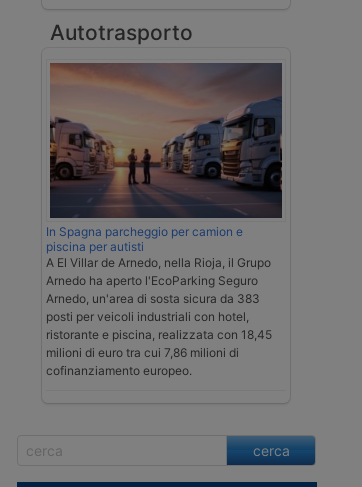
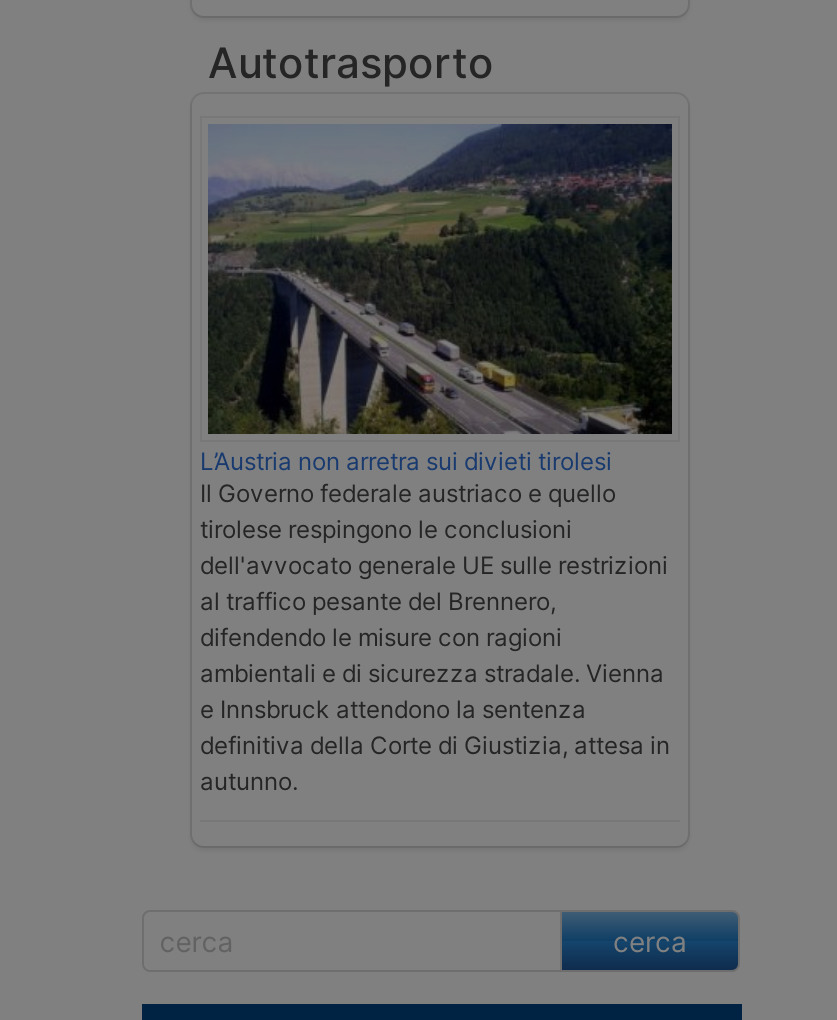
[46,62,282,378] [image] | In Spagna parcheggio per camion e | piscina per autisti | A El Villar de Arnedo, nella Rioja, il Grupo | Arnedo ha aperto l'EcoParking Seguro | Arnedo, un'area di sosta sicura da 383 | posti per veicoli industriali con hotel, | ristorante e piscina, realizzata con 18,45 | milioni di euro tra cui 7,86 milioni di | cofinanziamento europeo. -> [200,124,672,796] [image] | L’Austria non arretra sui divieti tirolesi | Il Governo federale austriaco e quello | tirolese respingono le conclusioni | dell'avvocato generale UE sulle restrizioni | al traffico pesante del Brennero, | difendendo le misure con ragioni | ambientali e di sicurezza stradale. Vienna | e Innsbruck attendono la sentenza | definitiva della Corte di Giustizia, attesa in | autunno.

